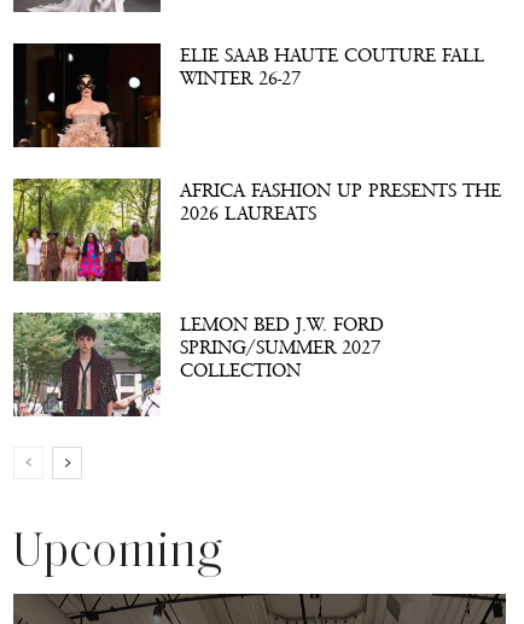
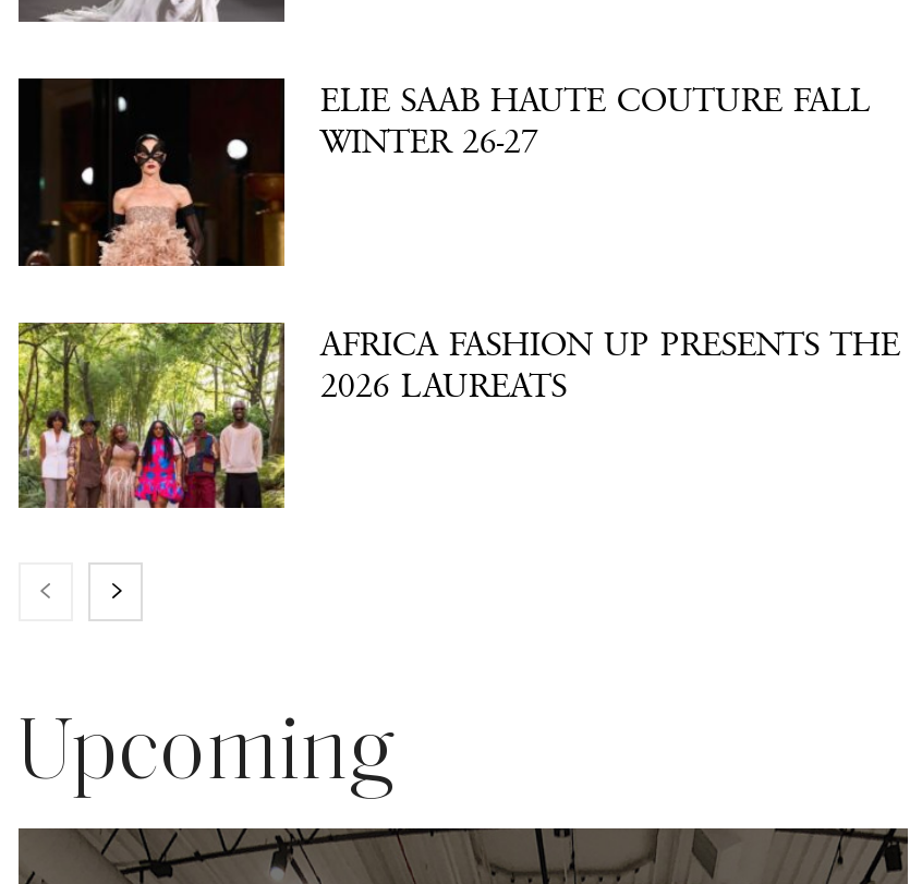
[12,313,384,418] [image] | LEMON BED J.W. FORD | SPRING/SUMMER 2027 | COLLECTION -> none

